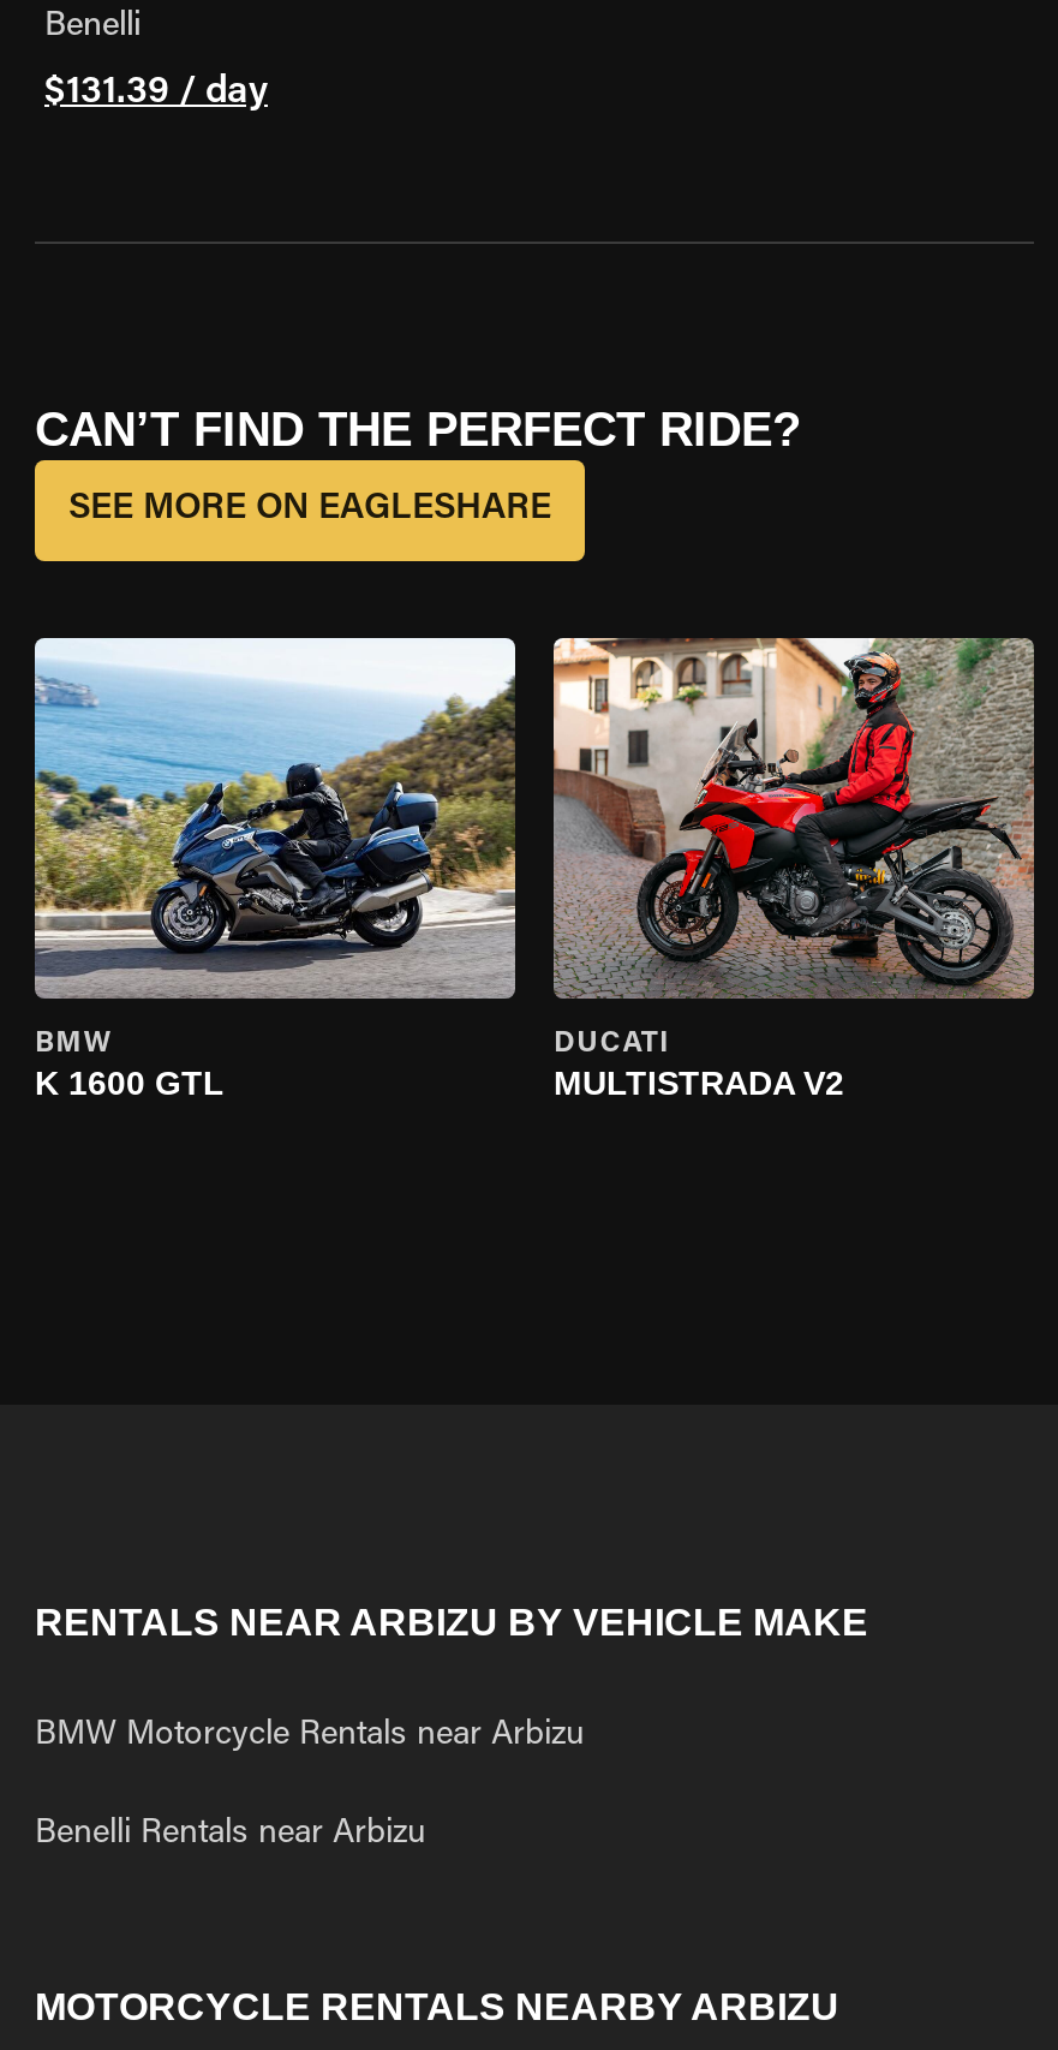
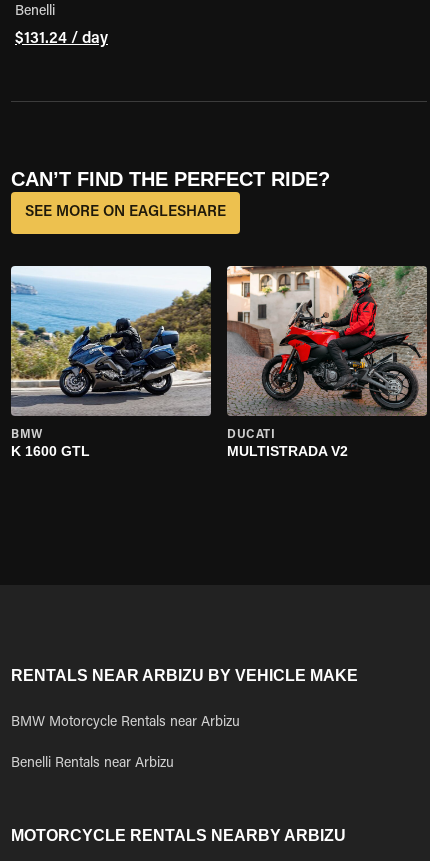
[44,73,268,112] $131.39 / day -> [15,31,108,47] $131.24 / day

